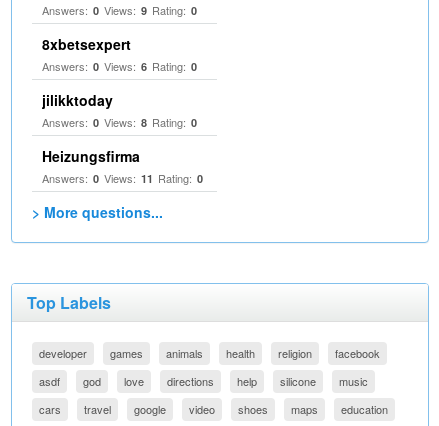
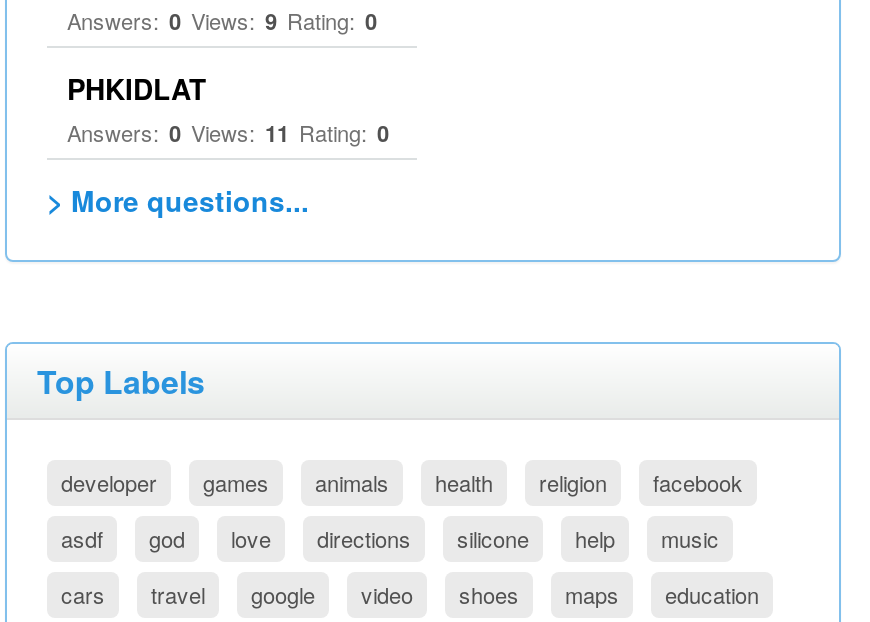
[42,34,197,166] 8xbetsexpert | Answers: 0 Views: 6 Rating: 0 | jilikktoday | Answers: 0 Views: 8 Rating: 0 | Heizungsfirma -> [67,68,207,108] PHKIDLAT
moved [280,373,316,389] -> [457,522,529,554]: silicone

